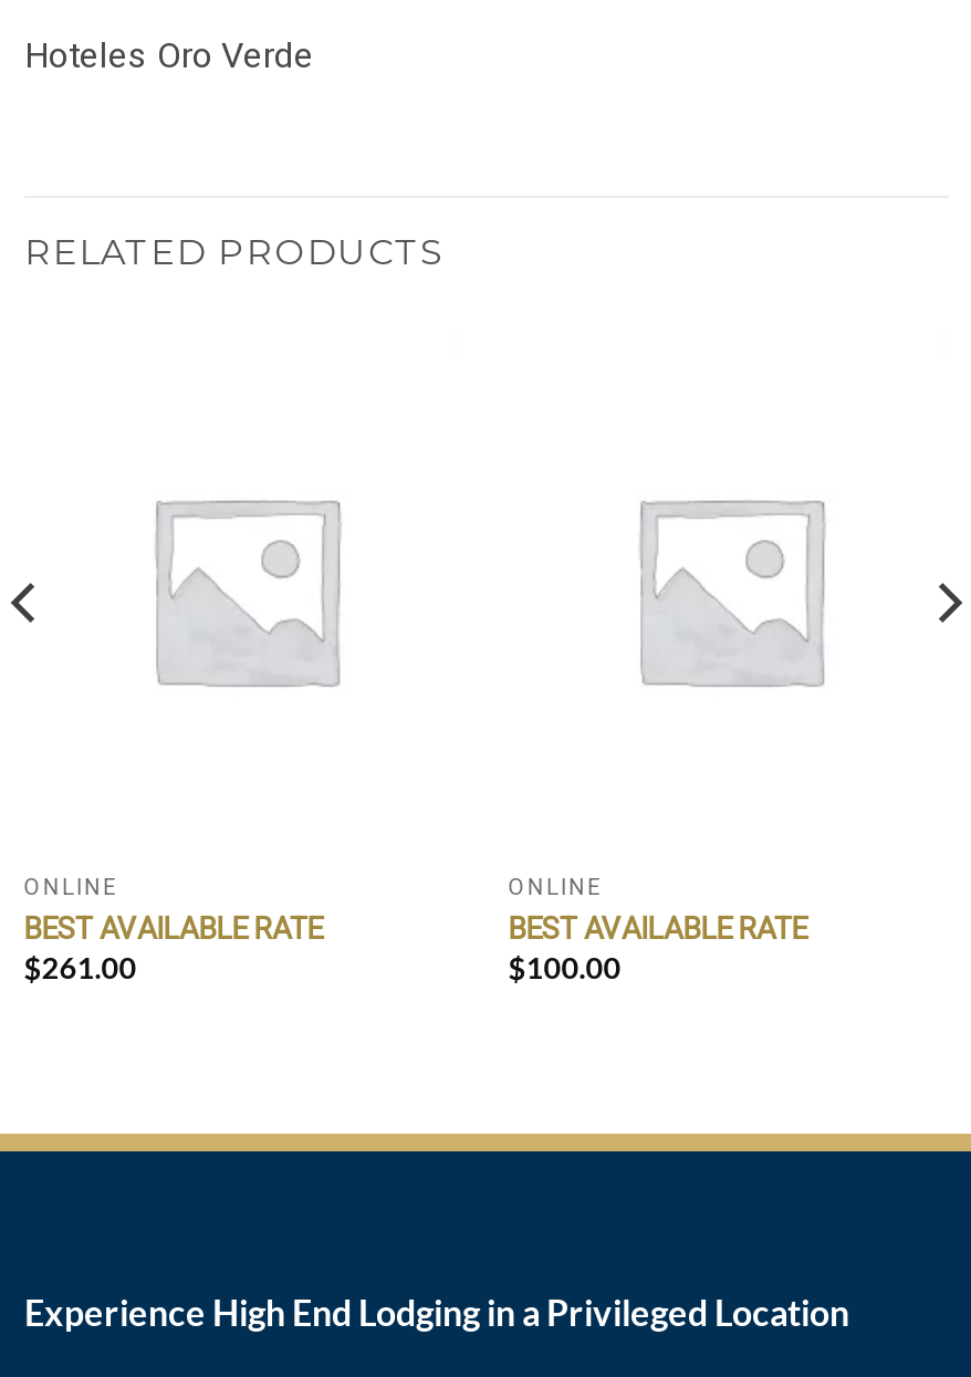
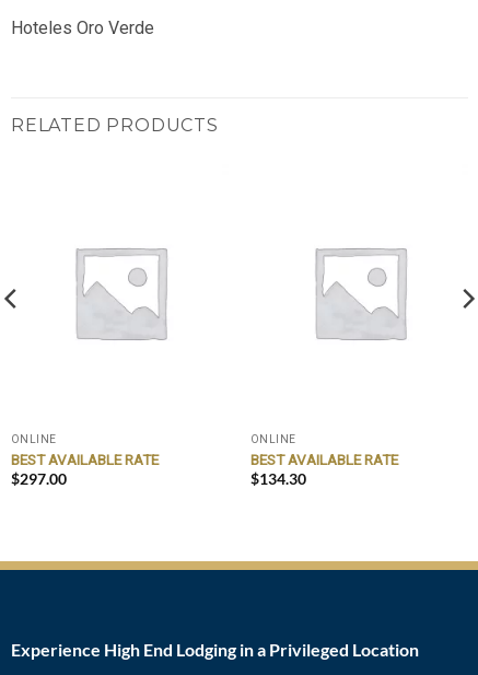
[24,950,137,985] $261.00 -> [11,470,67,488] $297.00
[508,950,621,985] $100.00 -> [250,470,306,488] $134.30

